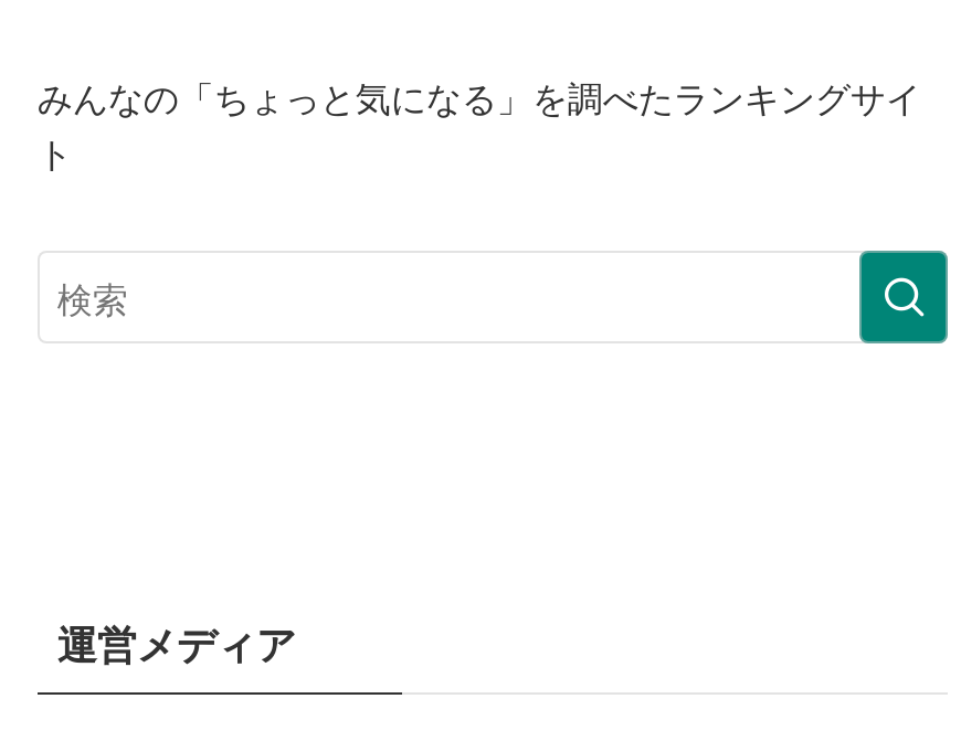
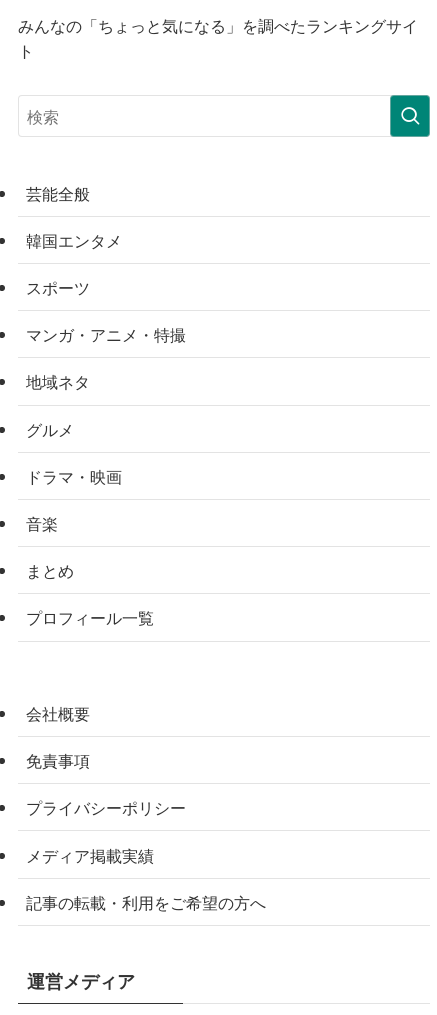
none -> [26,181,186,629] 芸能全般 | 韓国エンタメ | スポーツ | マンガ・アニメ・特撮 | 地域ネタ | グルメ | ドラマ・映画 | 音楽 | まとめ | プロフィール一覧
none -> [26,701,266,914] 会社概要 | 免責事項 | プライバシーポリシー | メディア掲載実績 | 記事の転載・利用をご希望の方へ

